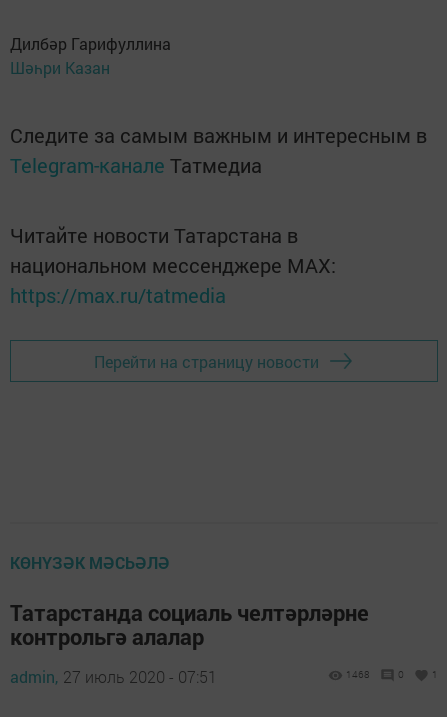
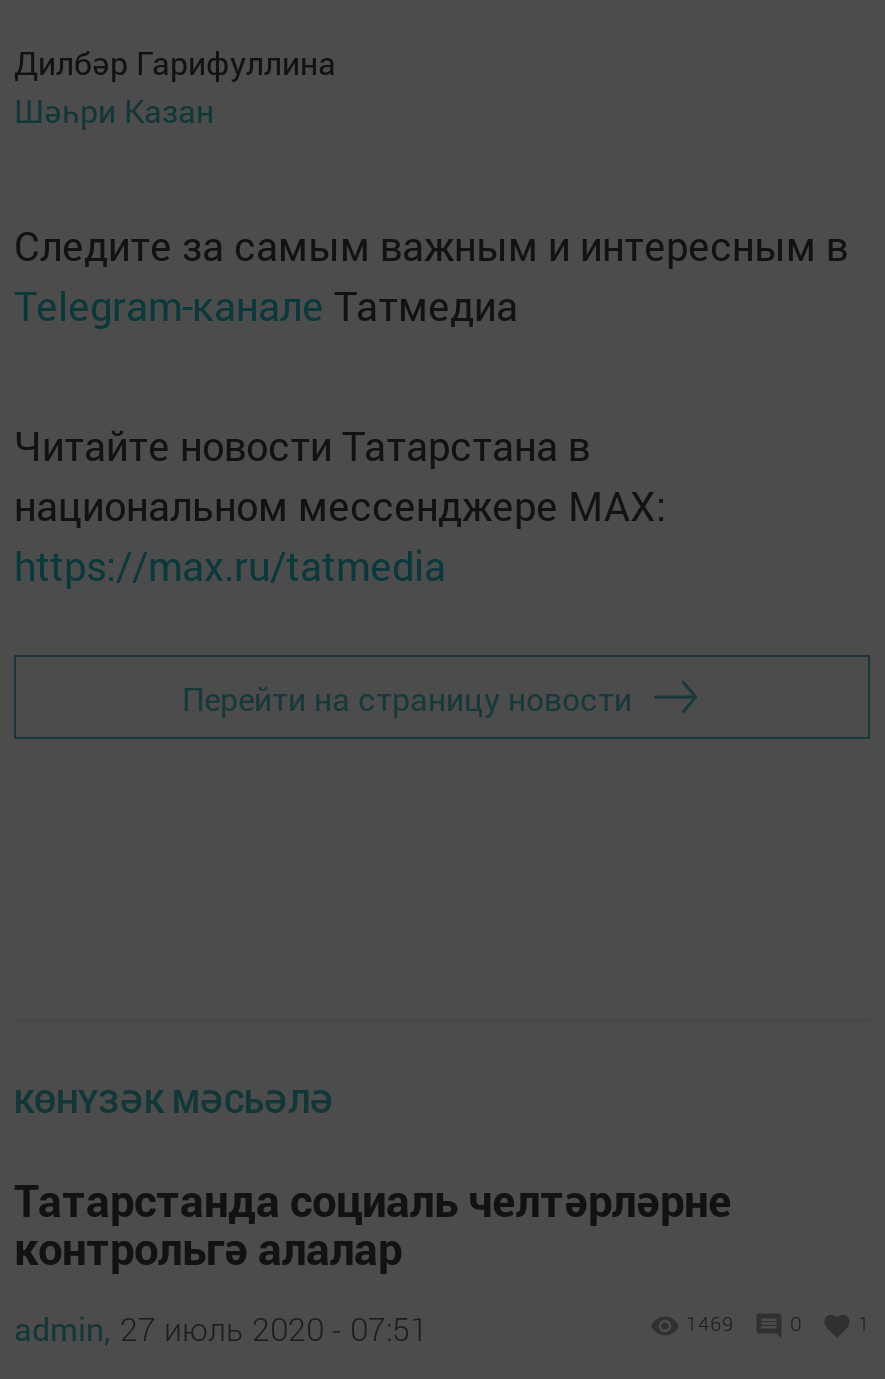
[346,668,370,681] 1468 -> [686,1312,734,1338] 1469

